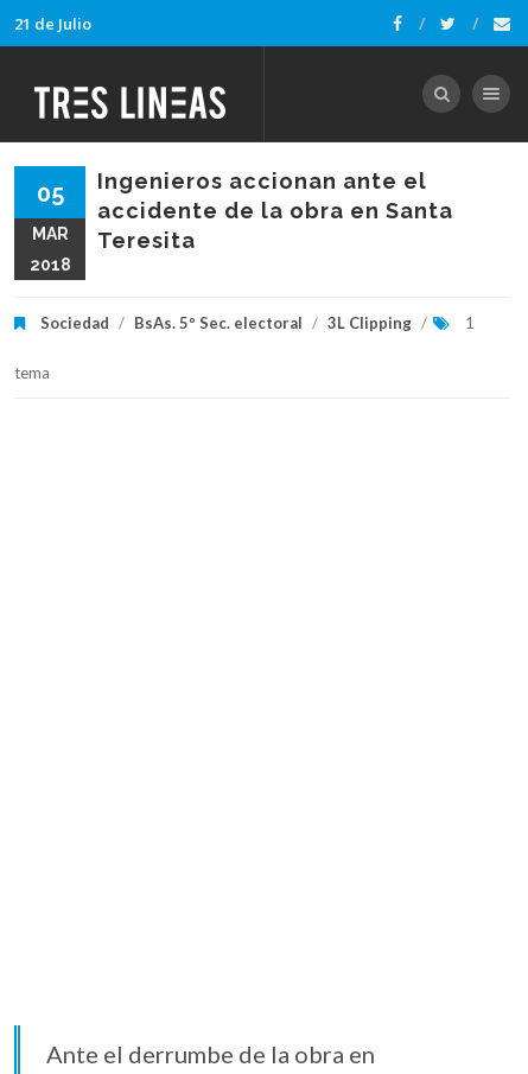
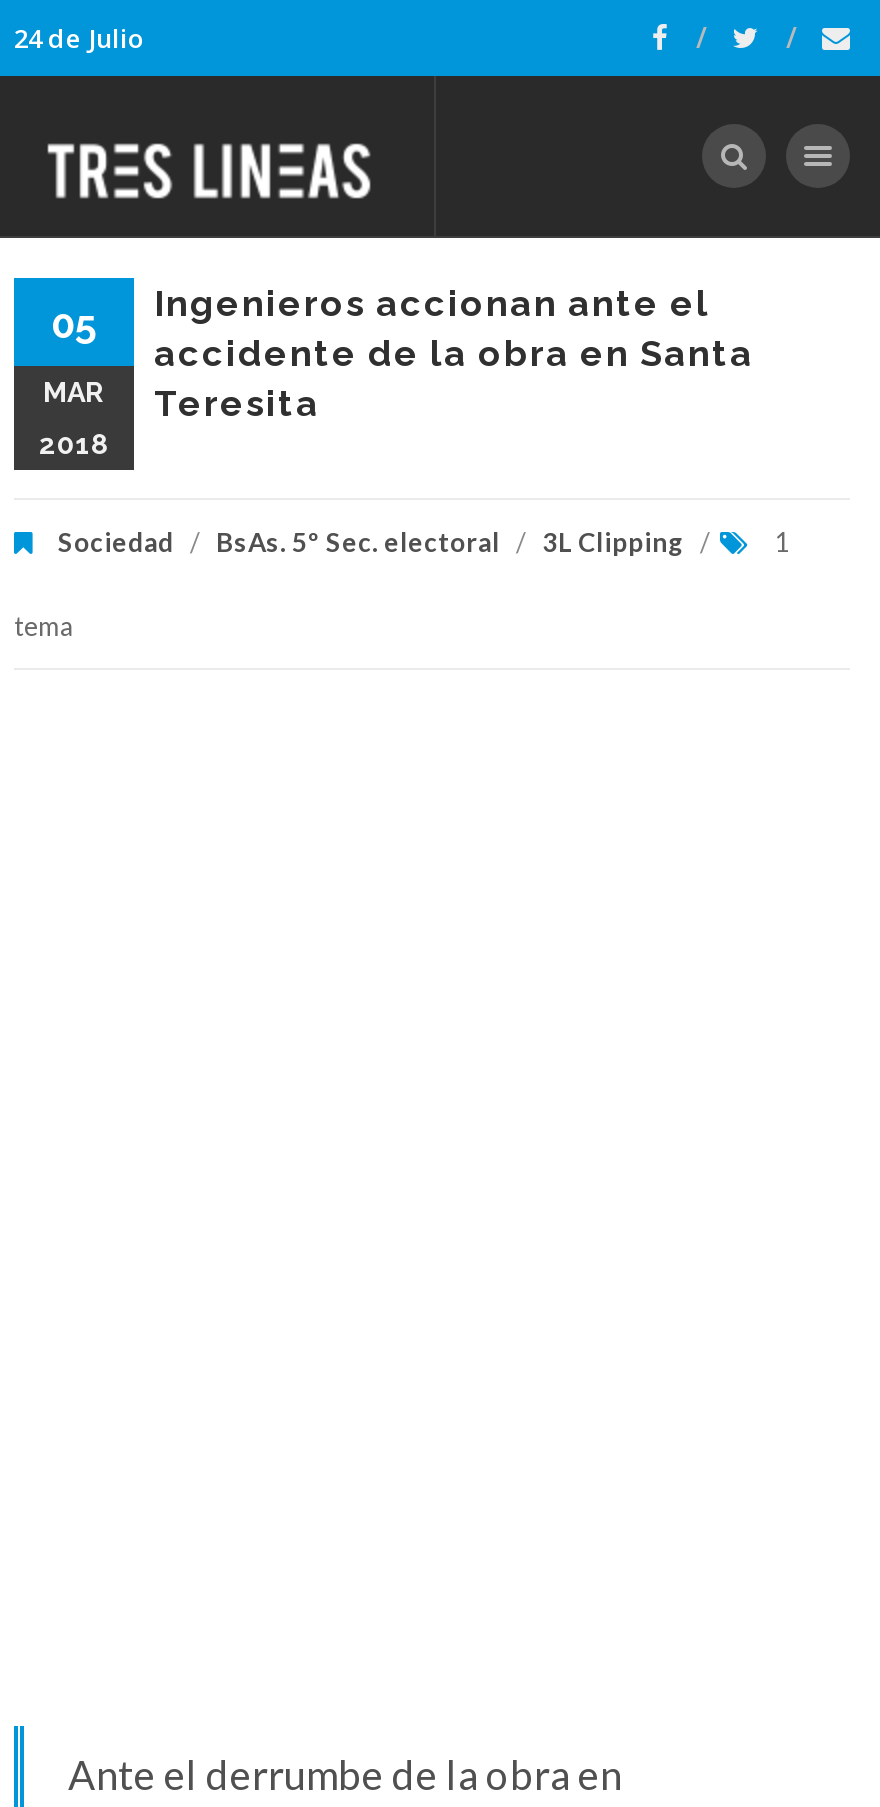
[14,13,91,34] 21 de Julio -> [14,20,144,56] 24 de Julio

